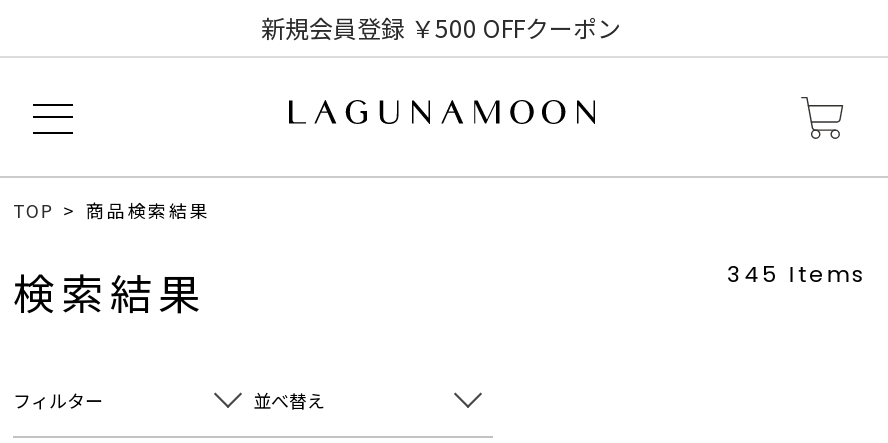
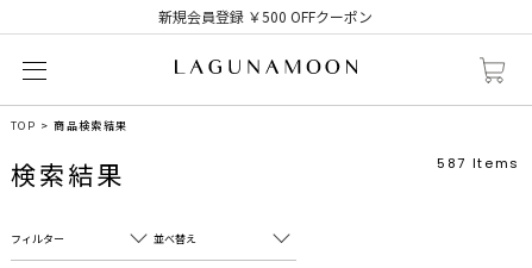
[727,258,869,290] 345 Items -> [437,153,520,172] 587 Items

